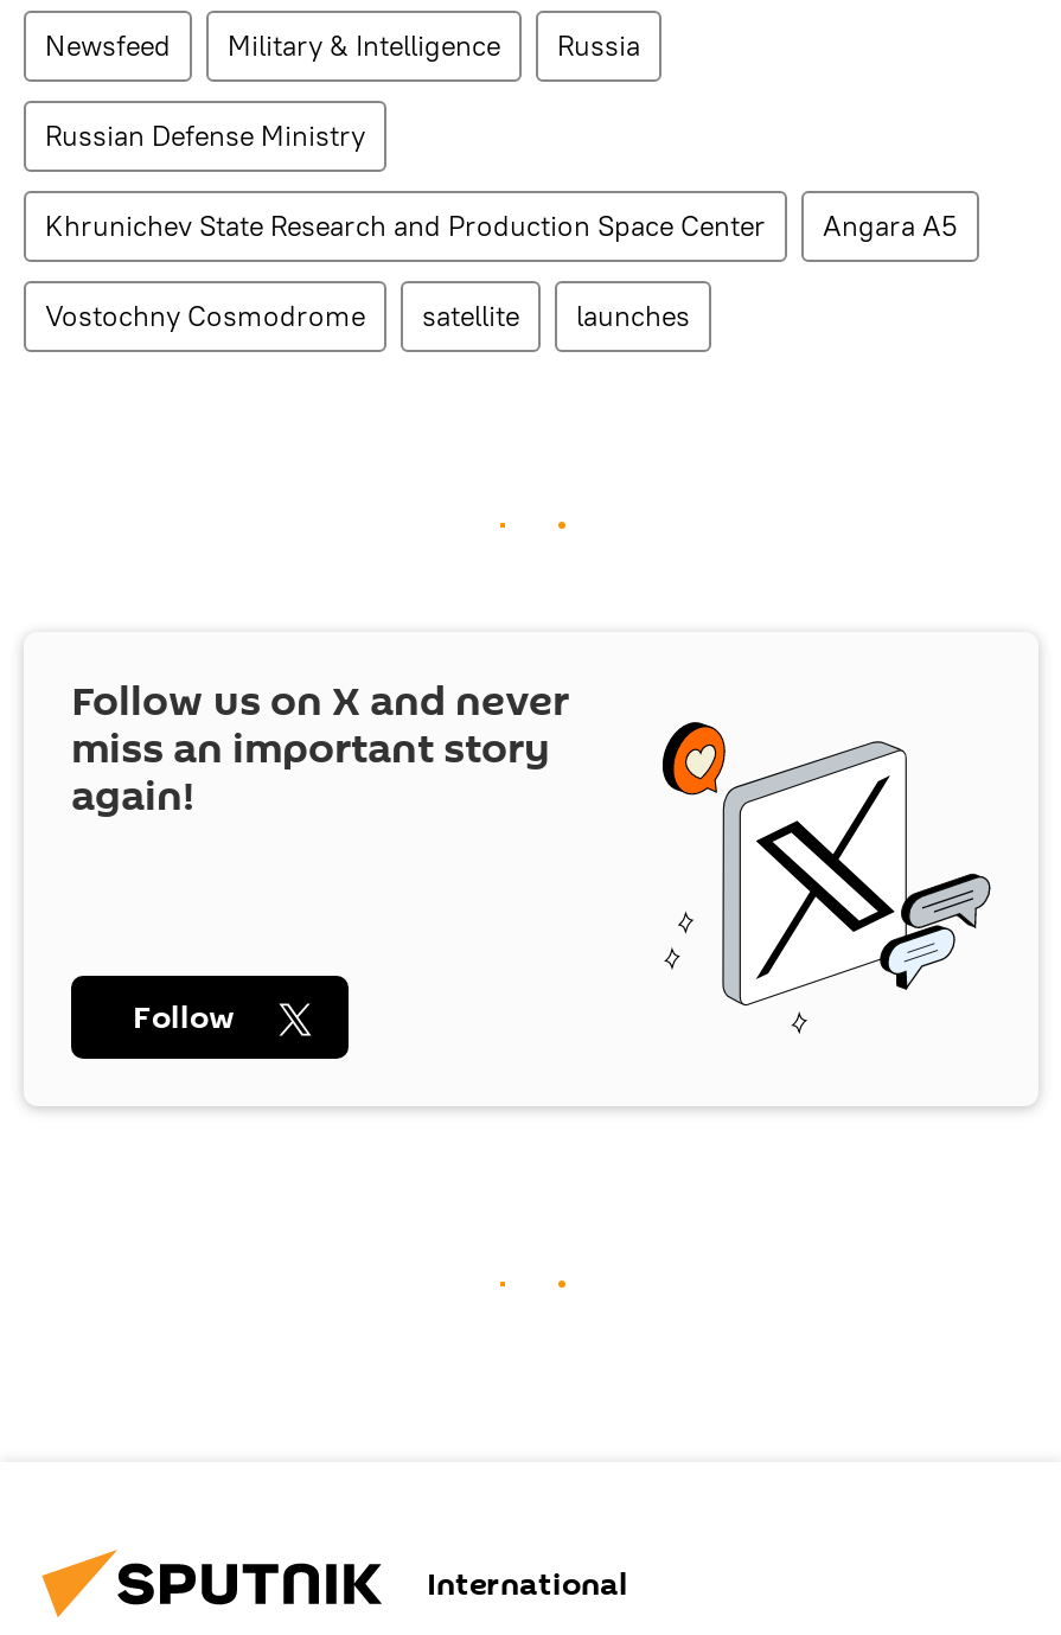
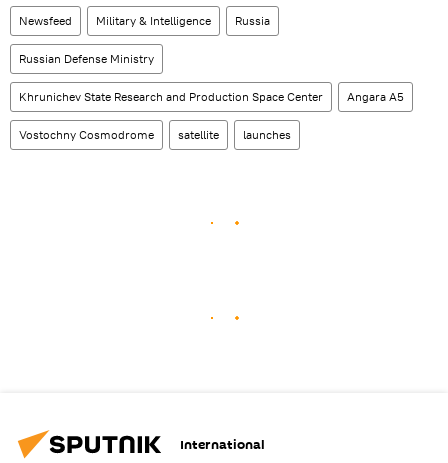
[71,673,993,1035] [image] | Follow us on X and never | miss an important story | again! -> none
[133,996,235,1041] Follow -> none

